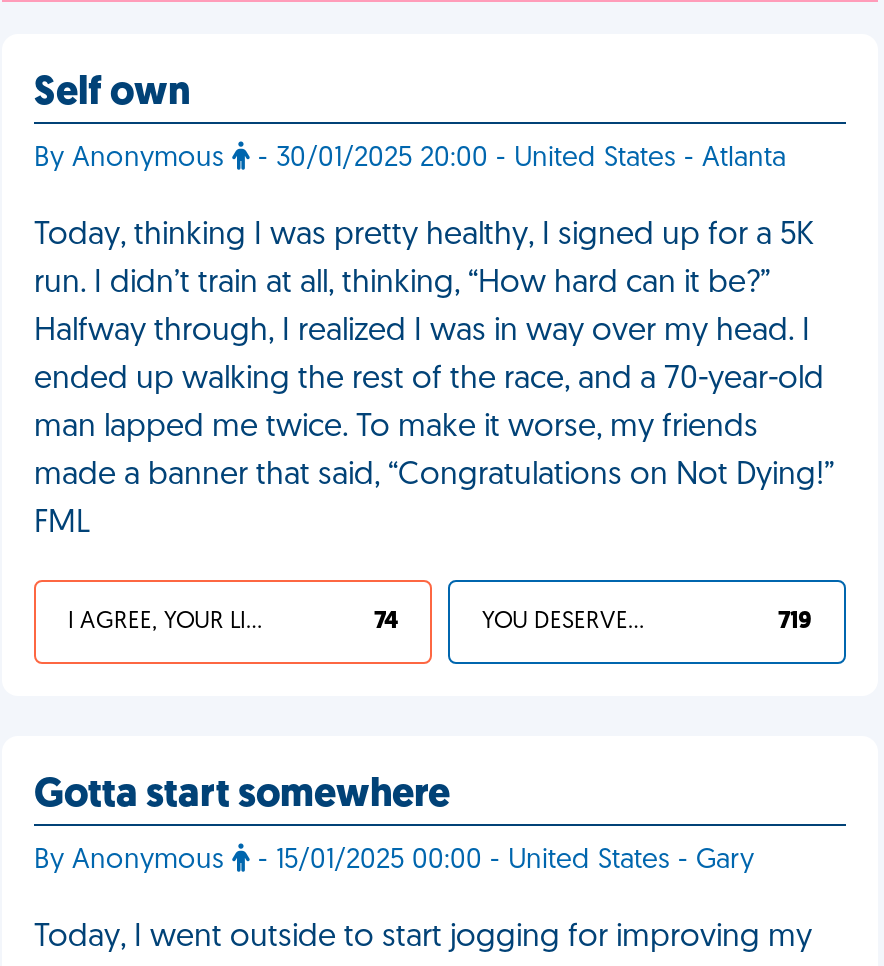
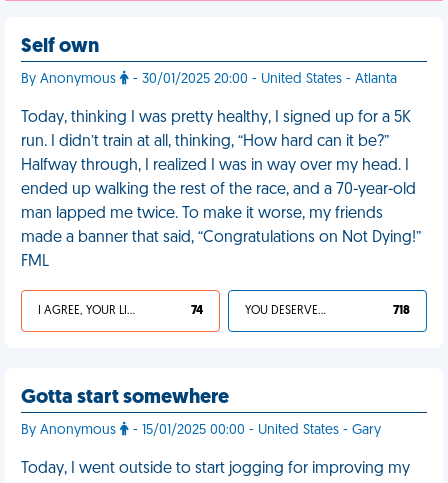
[778,610,812,634] 719 -> [393,305,410,317] 718

